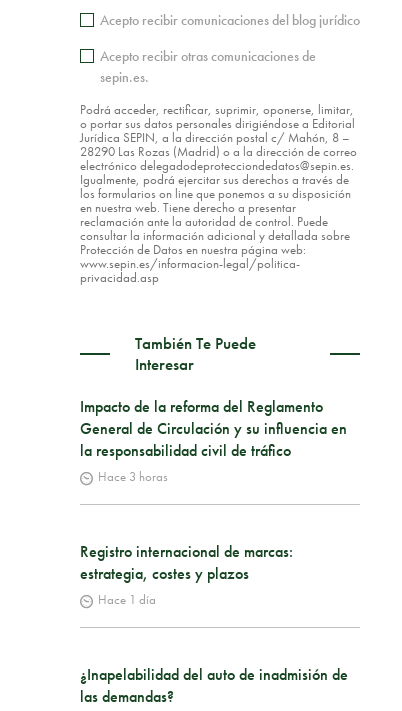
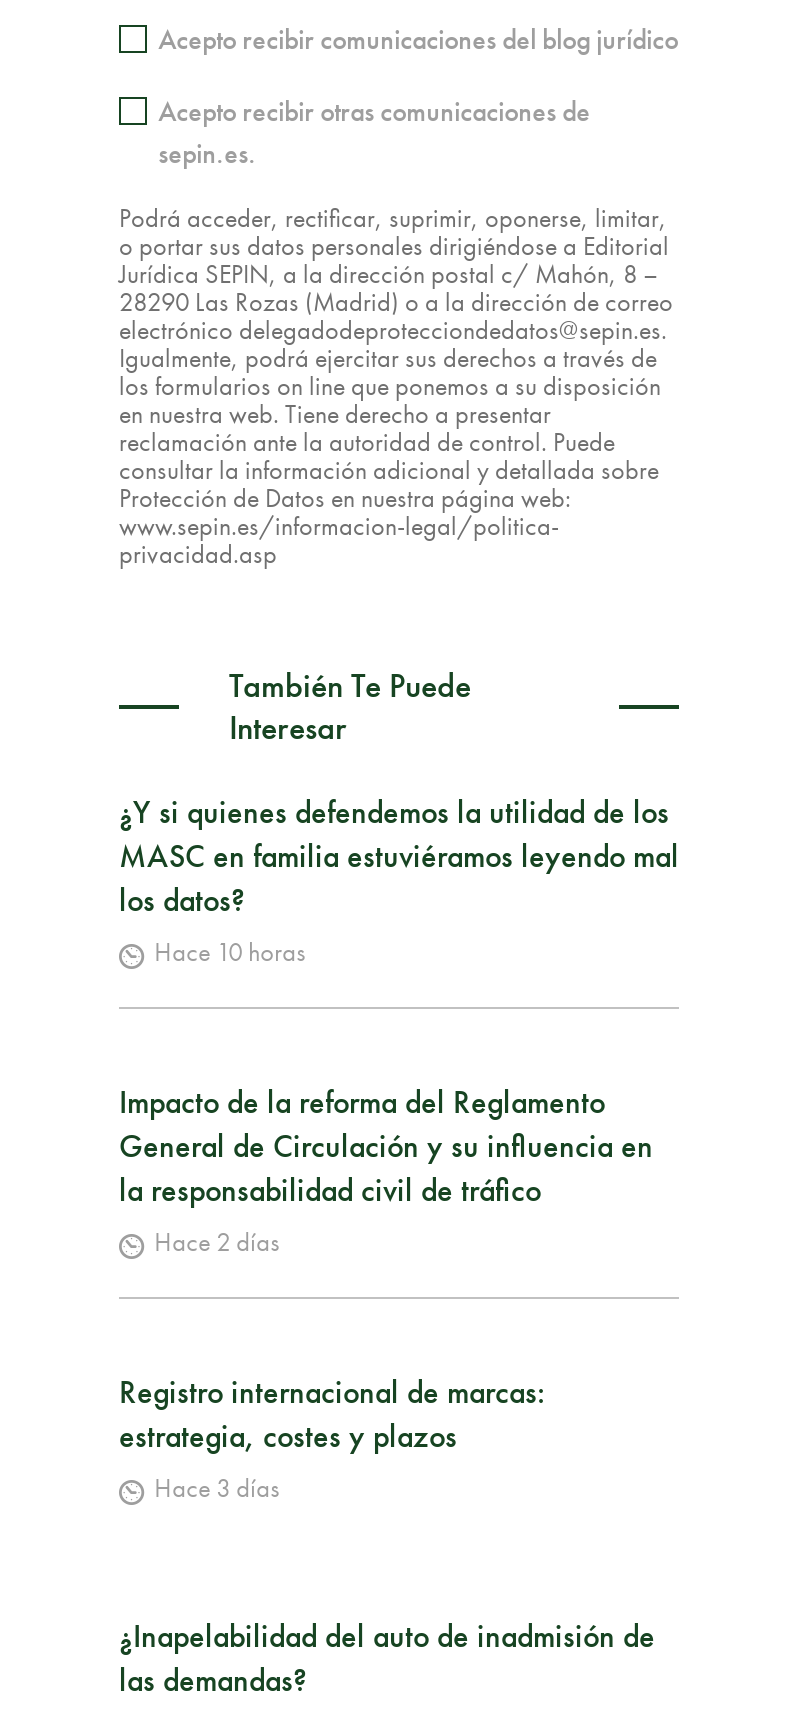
none -> [119,791,679,969] ¿Y si quienes defendemos la utilidad de los | MASC en familia estuviéramos leyendo mal | los datos? | Hace 10 horas
[98,468,168,485] Hace 3 horas -> [154,1225,280,1259] Hace 2 días
[98,591,156,608] Hace 1 día -> [154,1471,280,1505] Hace 3 días

